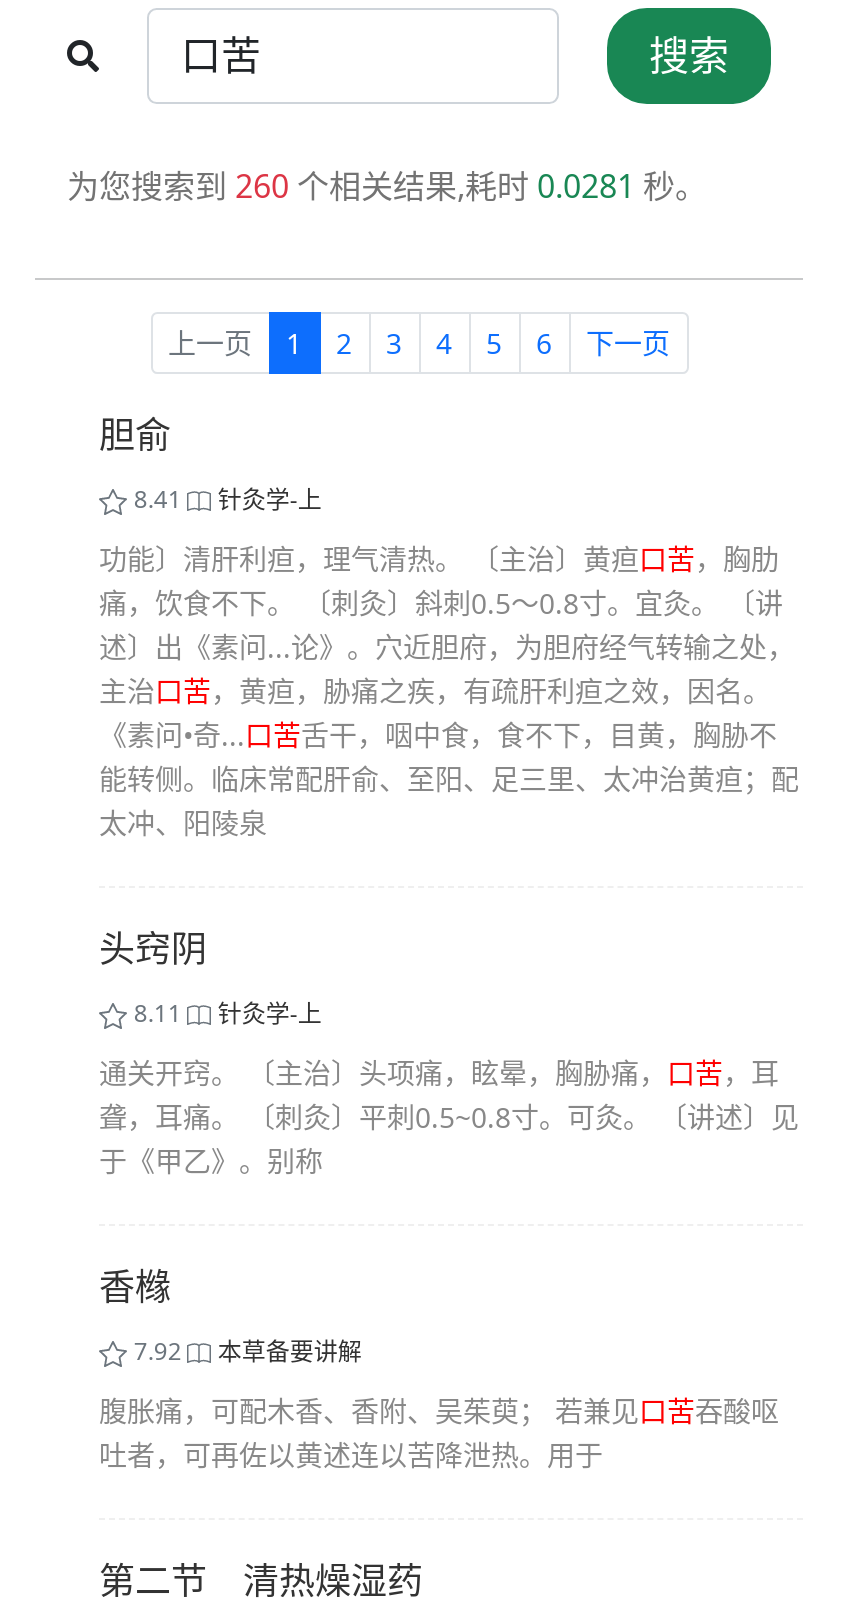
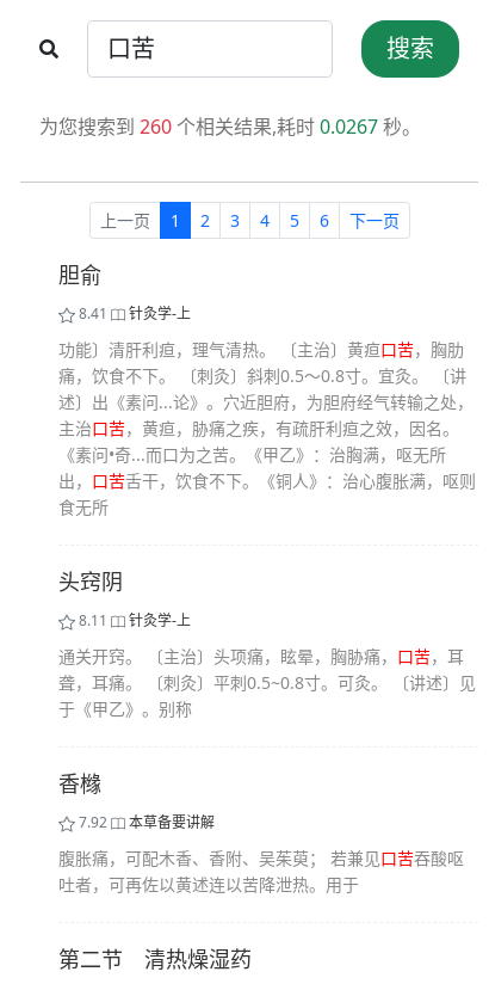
[67,164,707,208] 为您搜索到260个相关结果,耗时0.0281秒。 -> [39,113,421,140] 为您搜索到260个相关结果,耗时0.0267秒。
[99,716,799,842] 《素问•奇...口苦舌干，咽中食，食不下，目黄，胸胁不 | 能转侧。临床常配肝俞、至阳、足三里、太冲治黄疸；配 | 太冲、阳陵泉 -> [58,443,476,518] 《素问•奇...而口为之苦。《甲乙》：治胸满，呕无所 | 出，口苦舌干，饮食不下。《铜人》：治心腹胀满，呕则 | 食无所

